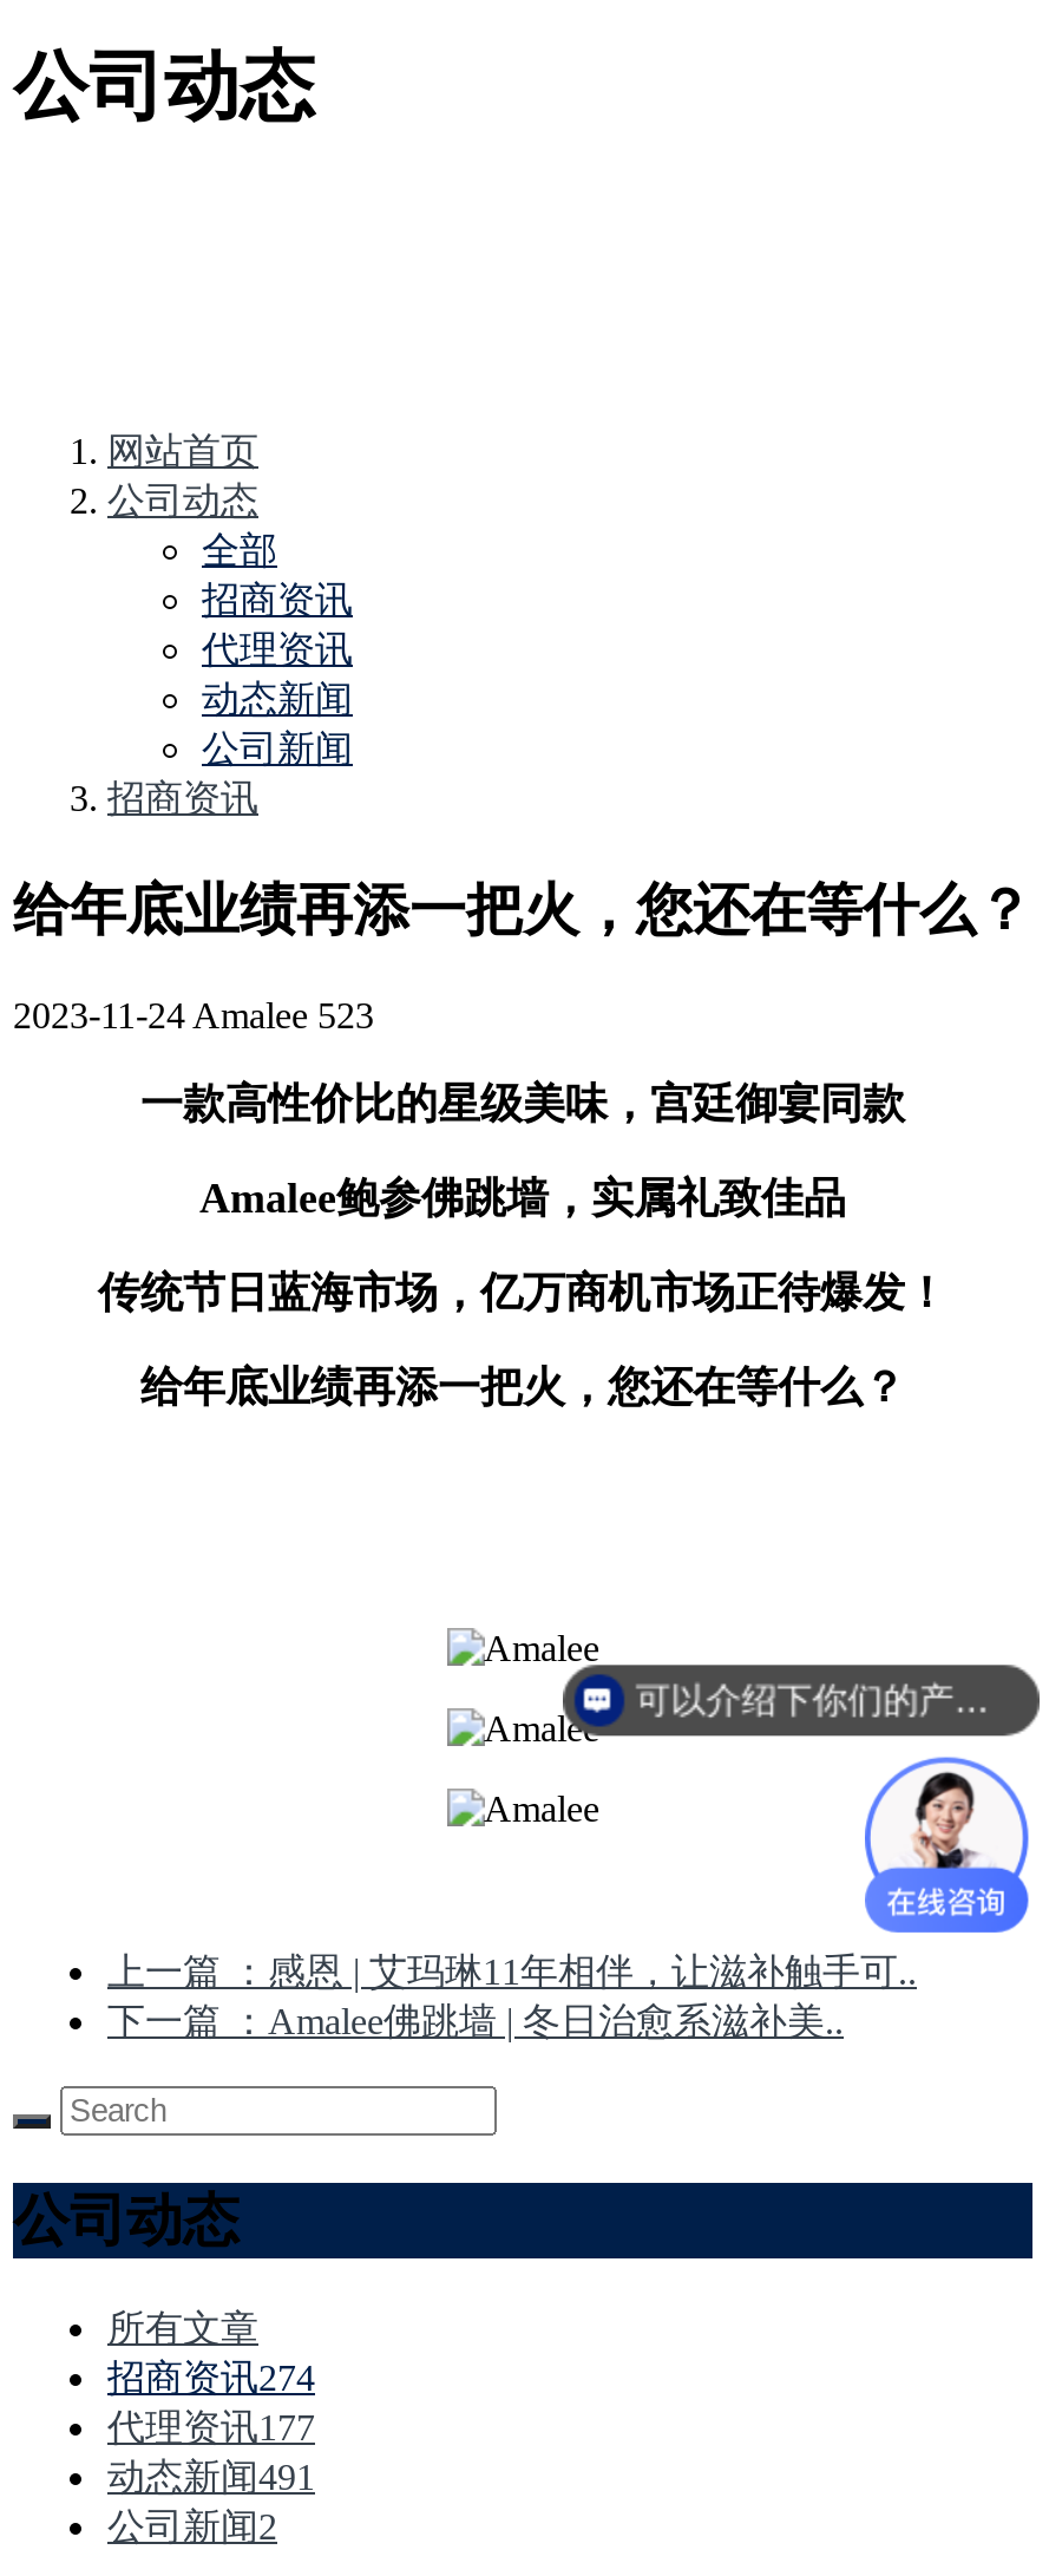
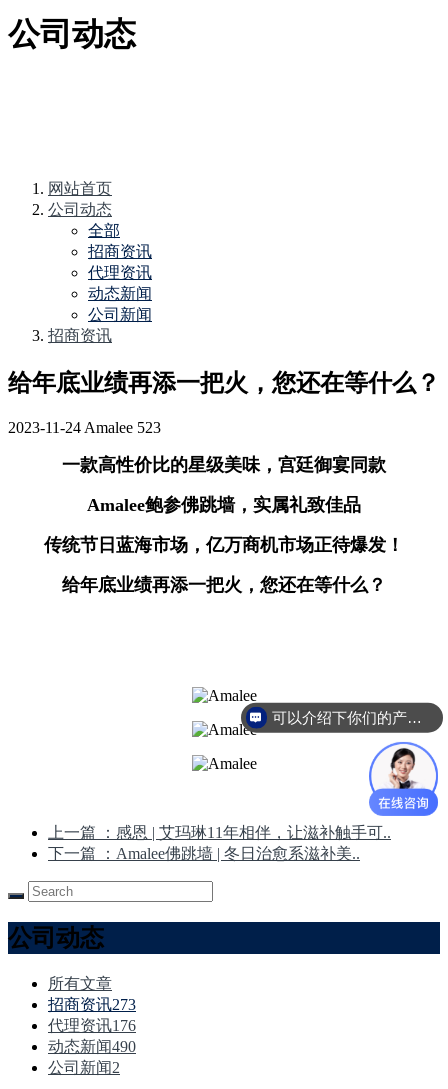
[107,2358,315,2398] 招商资讯274 -> [48,996,136,1013] 招商资讯273
[107,2407,315,2448] 代理资讯177 -> [48,1017,136,1034] 代理资讯176
[107,2457,315,2497] 动态新闻491 -> [48,1038,136,1055] 动态新闻490

